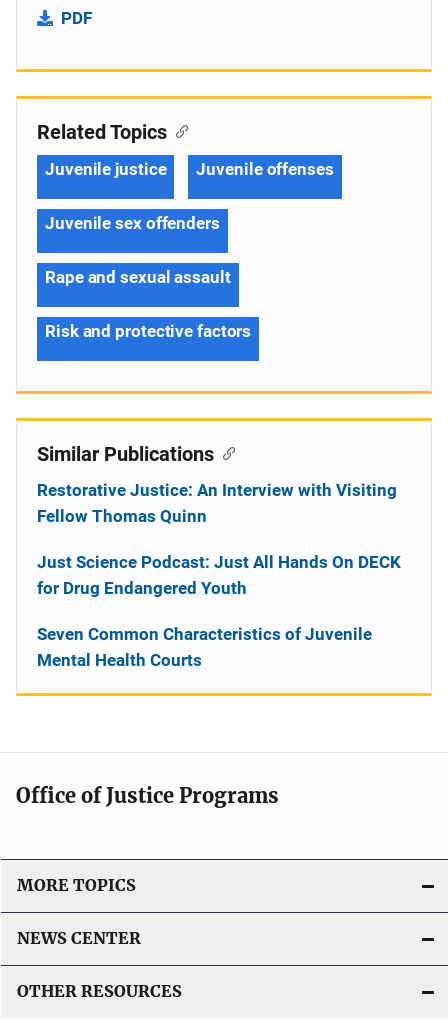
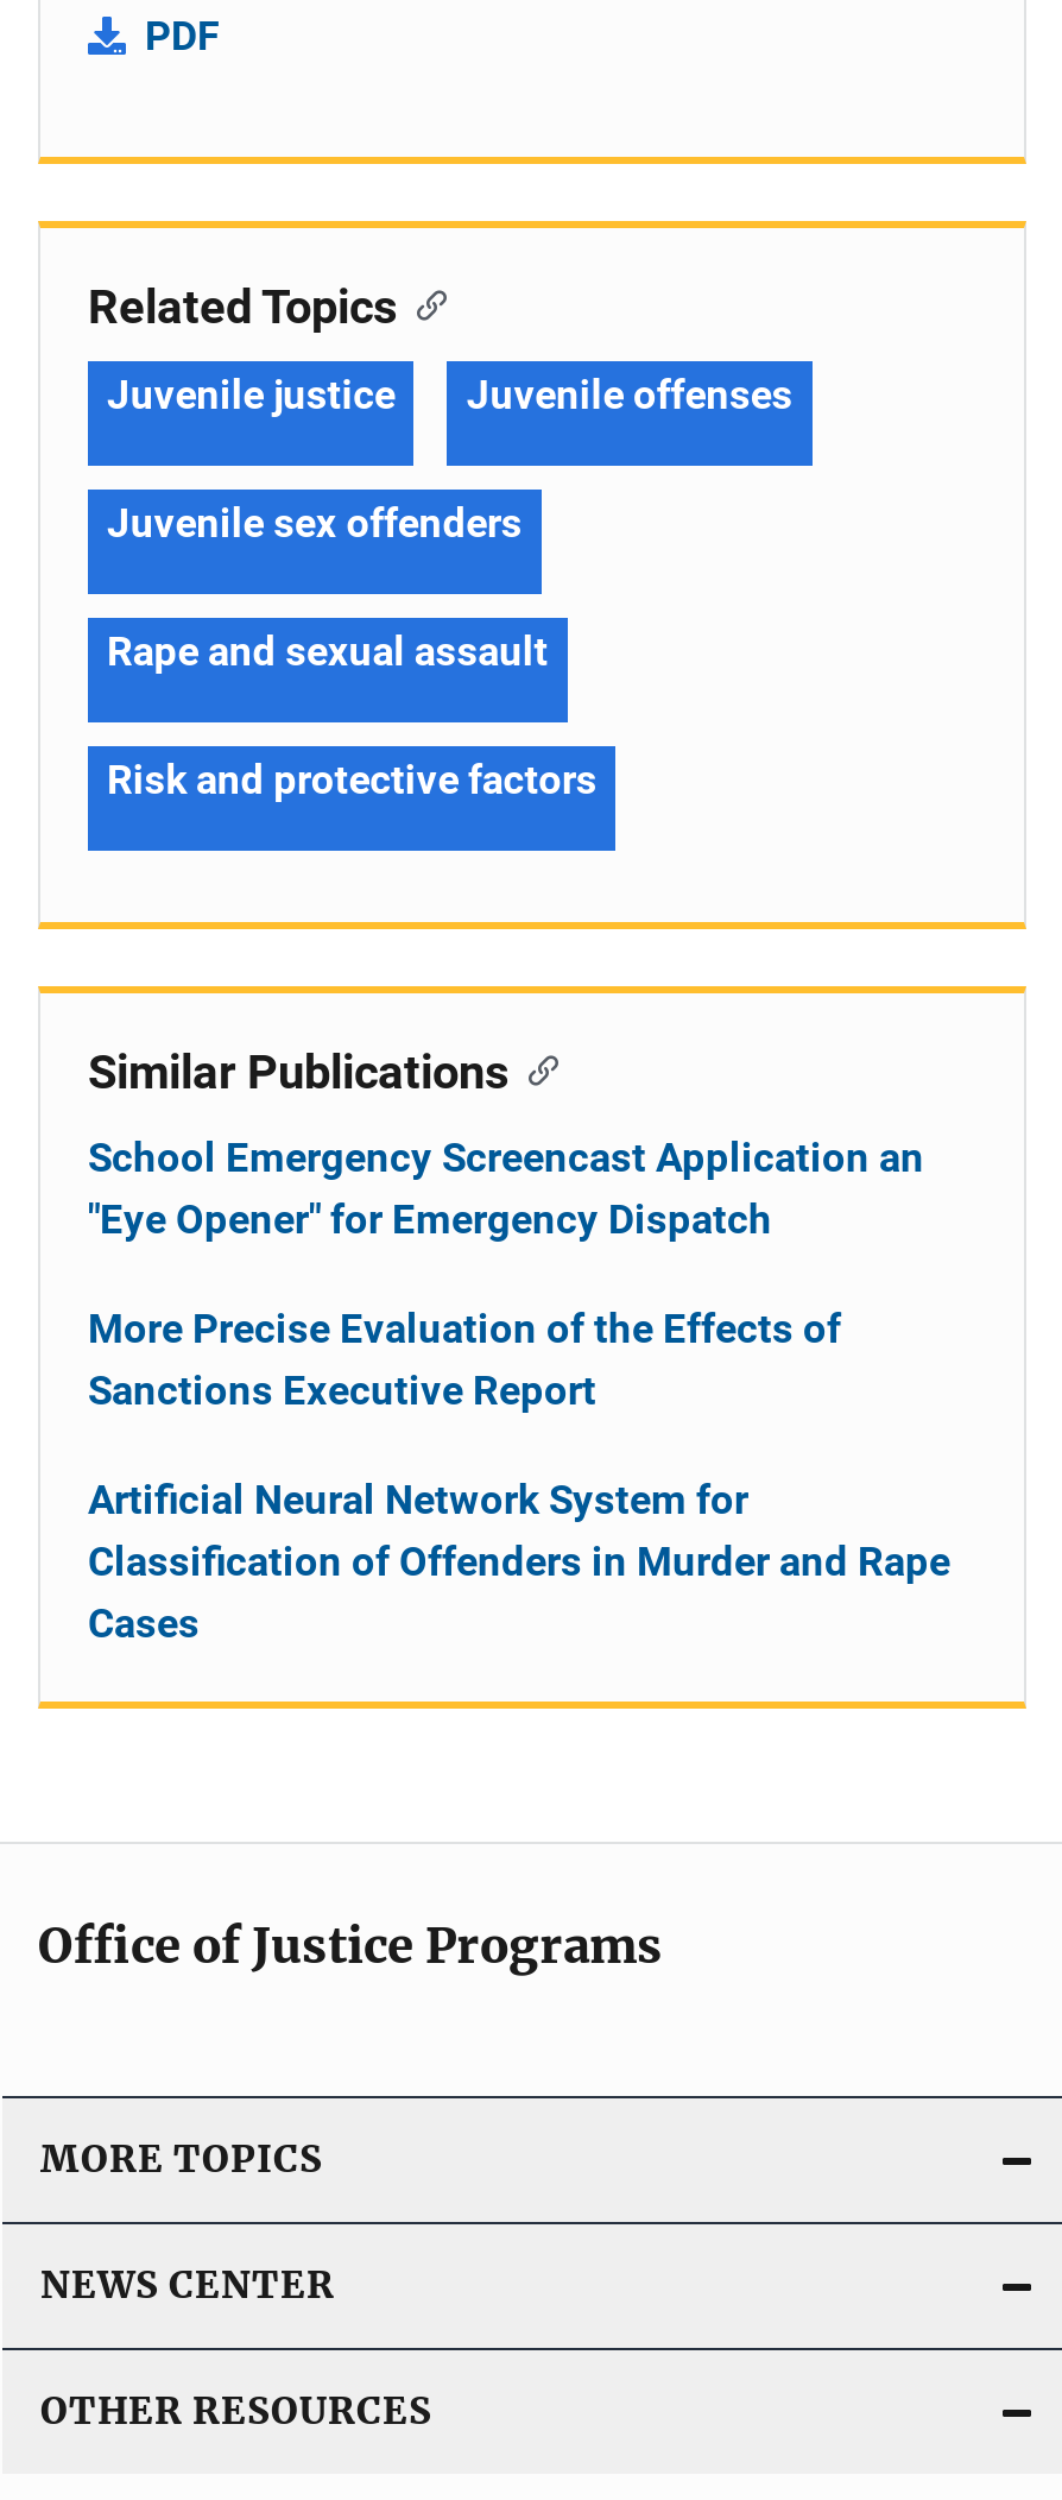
[37,480,397,526] Restorative Justice: An Interview with Visiting | Fellow Thomas Quinn -> [88,1133,924,1242] School Emergency Screencast Application an | "Eye Opener" for Emergency Dispatch
[37,552,401,598] Just Science Podcast: Just All Hands On DECK | for Drug Endangered Youth -> [88,1304,841,1413] More Precise Evaluation of the Effects of | Sanctions Executive Report
[37,624,372,670] Seven Common Characteristics of Juvenile | Mental Health Courts -> [88,1475,950,1646] Artificial Neural Network System for | Classification of Offenders in Murder and Rape | Cases

